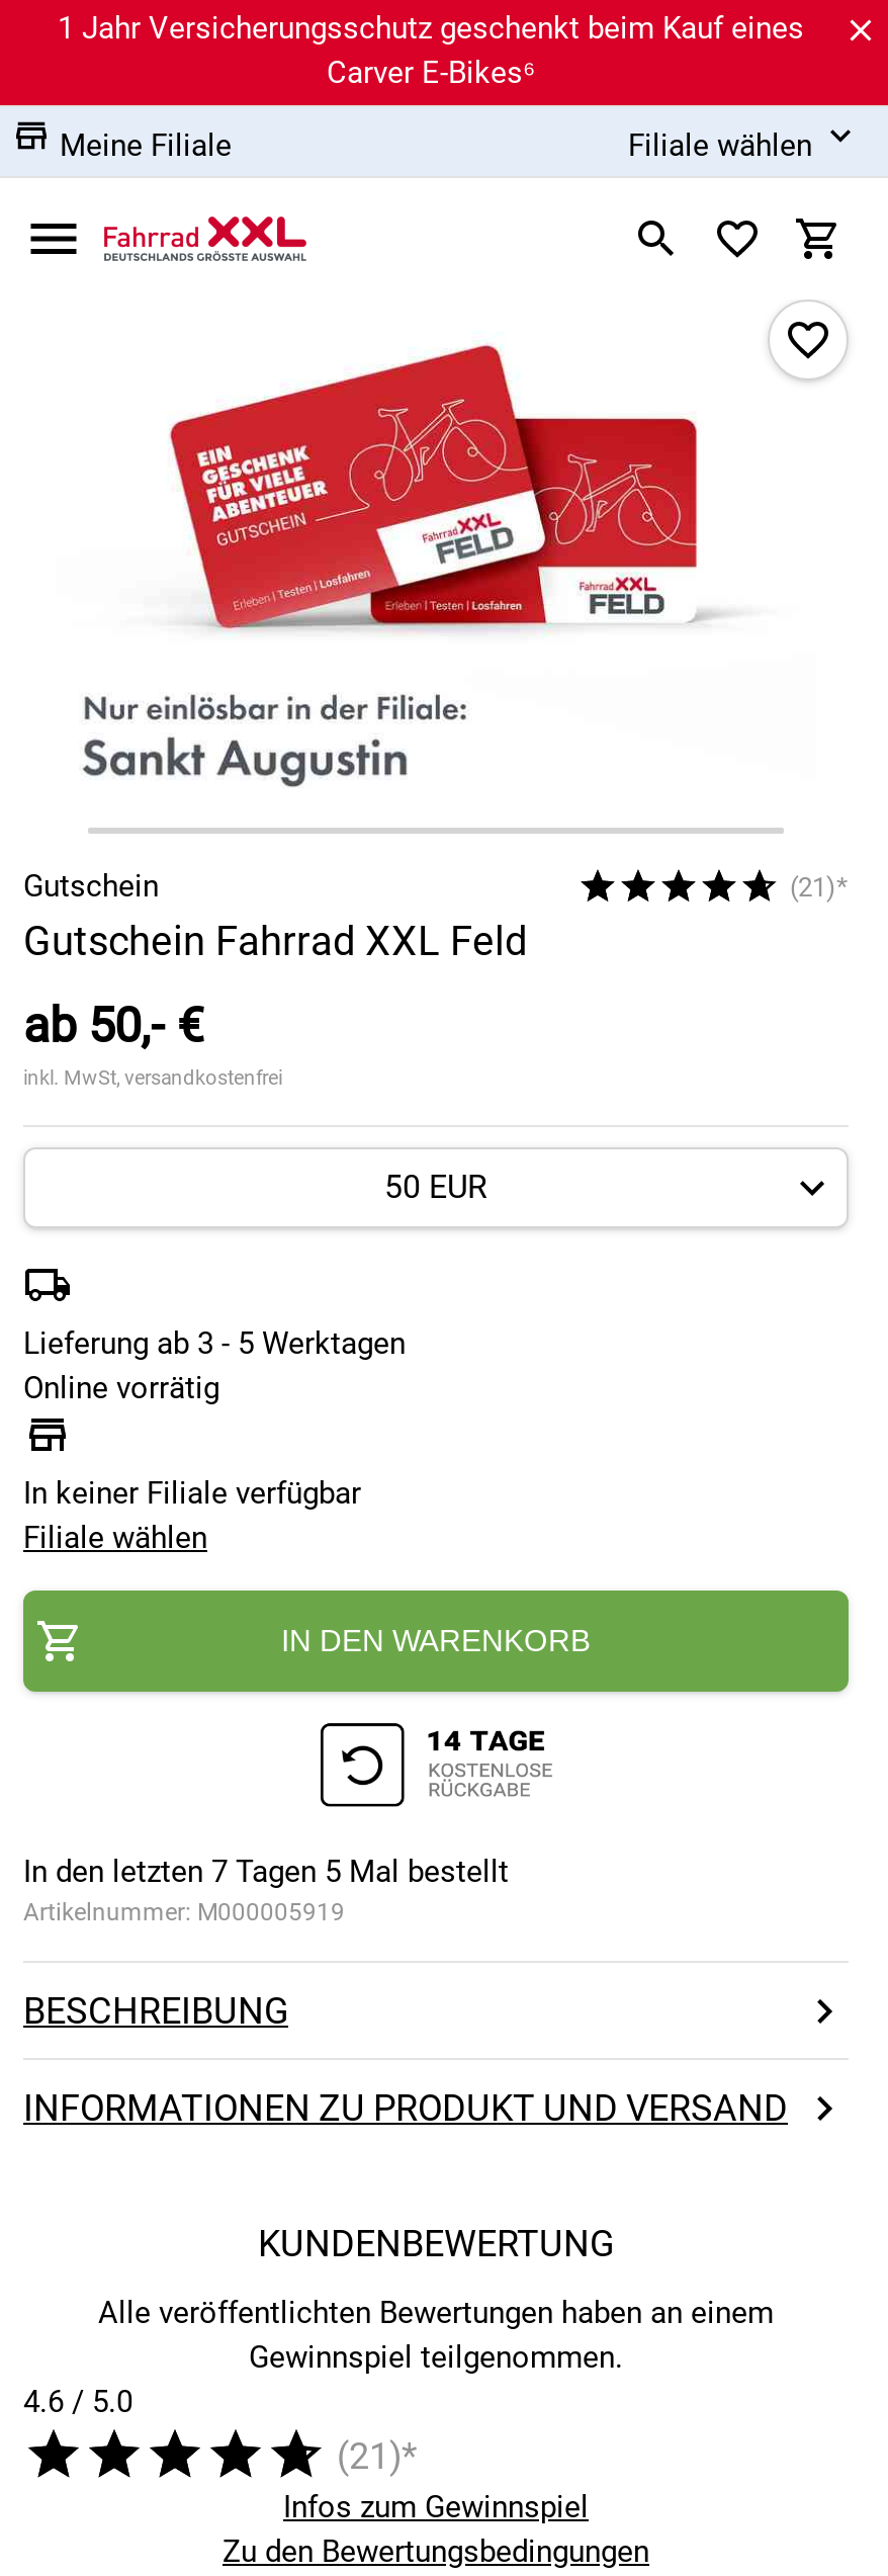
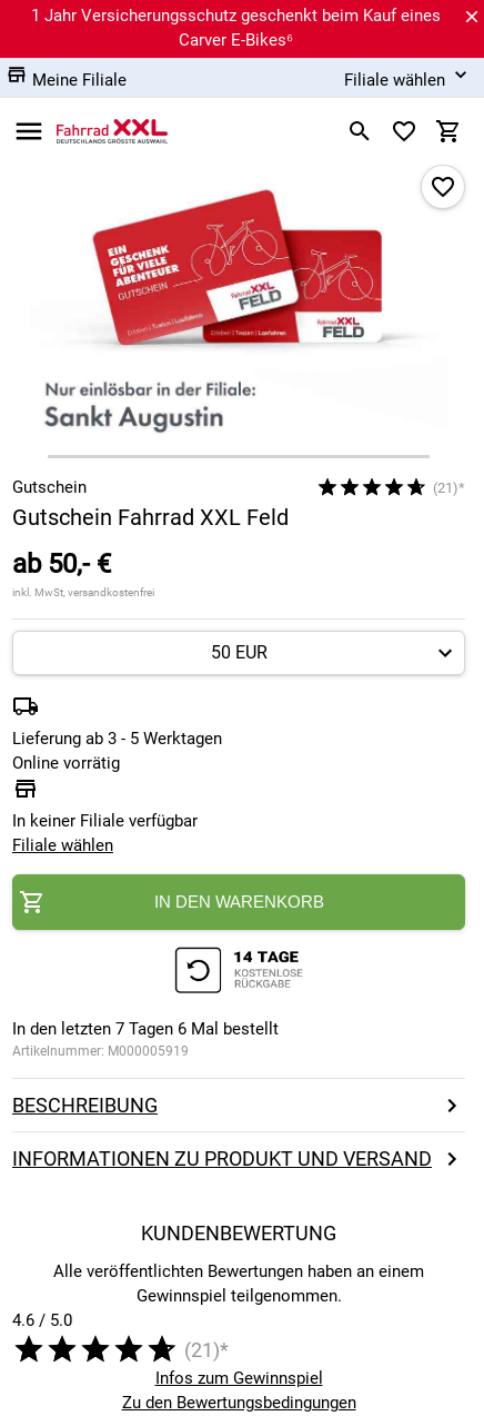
[23,1854,509,1890] In den letzten 7 Tagen 5 Mal bestellt -> [12,1019,279,1039] In den letzten 7 Tagen 6 Mal bestellt

